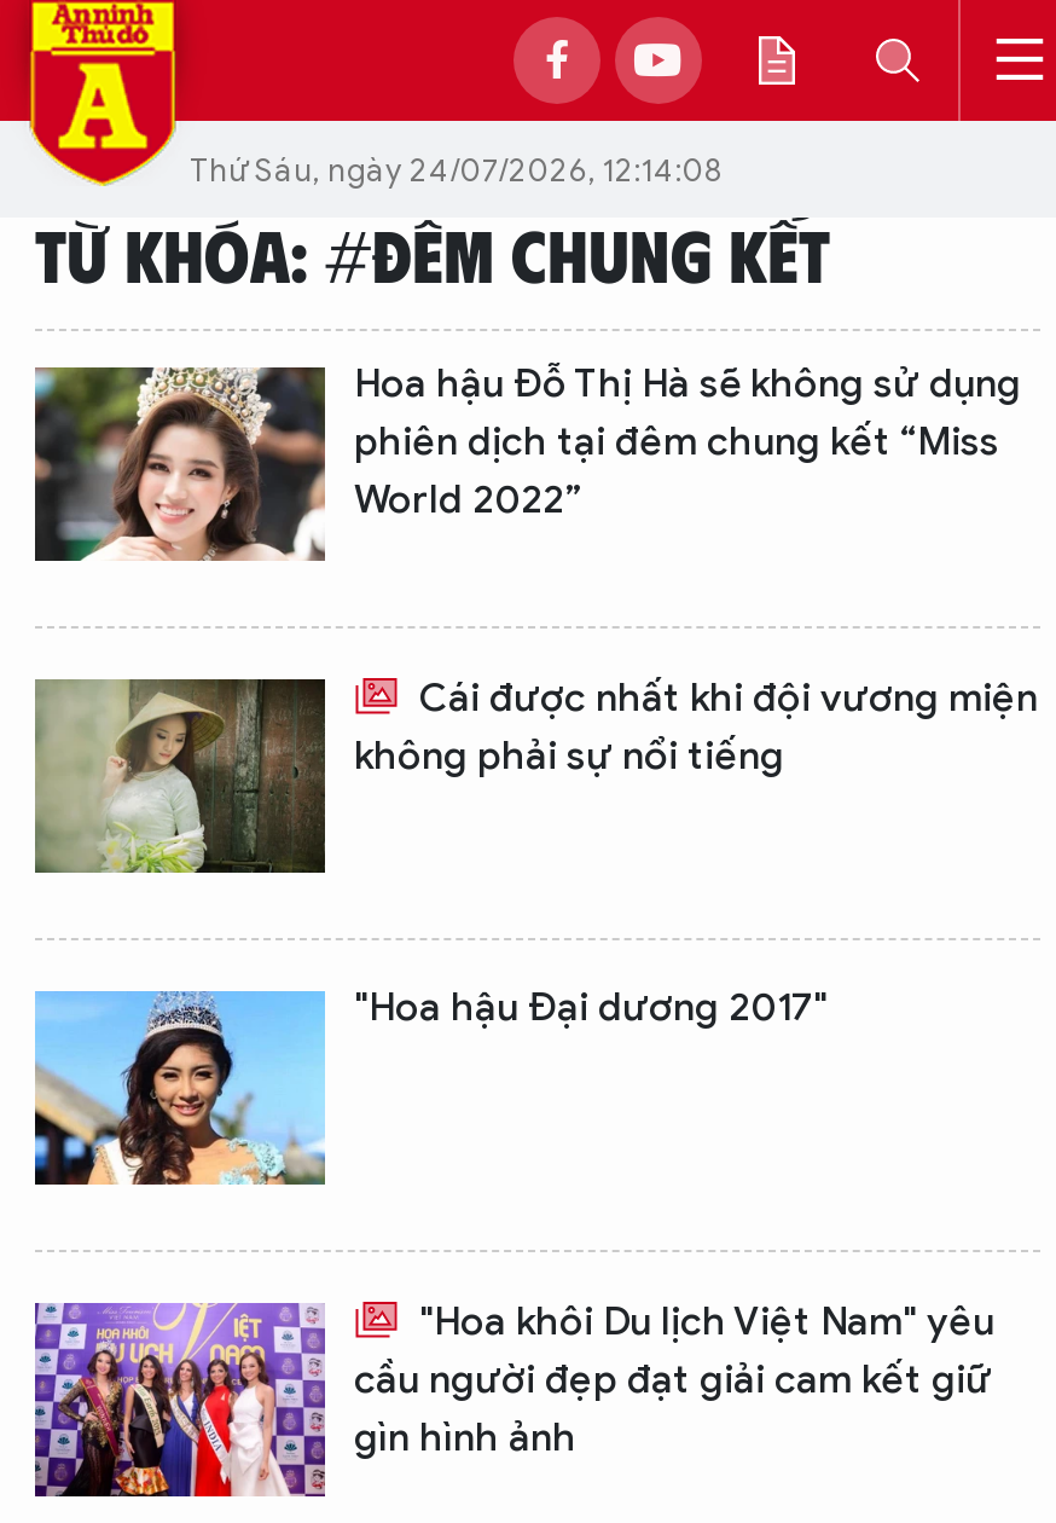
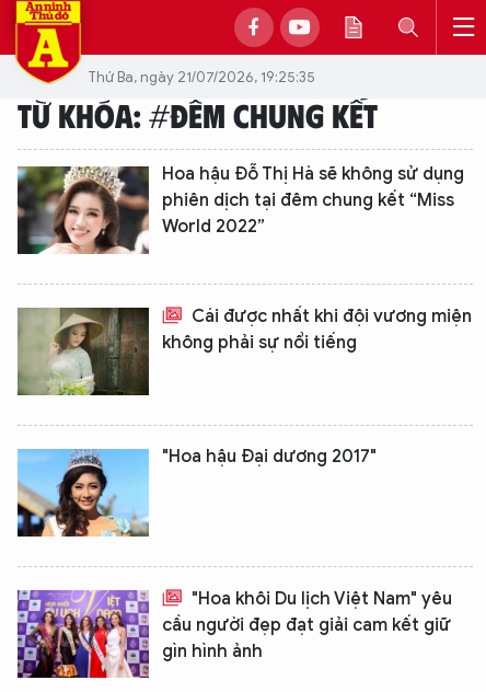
[190,149,724,190] Thứ Sáu, ngày 24/07/2026, 12:14:08 -> [88,67,315,86] Thứ Ba, ngày 21/07/2026, 19:25:35

